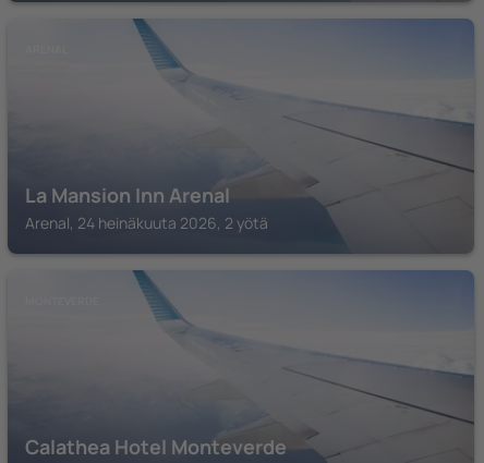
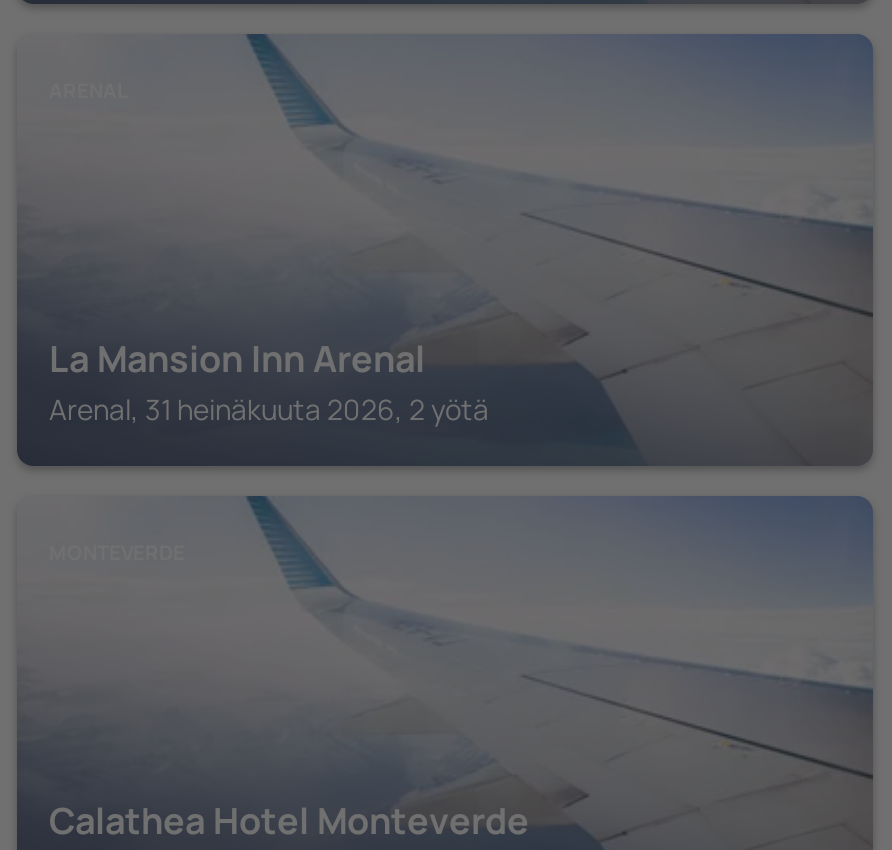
[25,212,268,233] Arenal, 24 heinäkuuta 2026, 2 yötä -> [49,390,489,428] Arenal, 31 heinäkuuta 2026, 2 yötä

